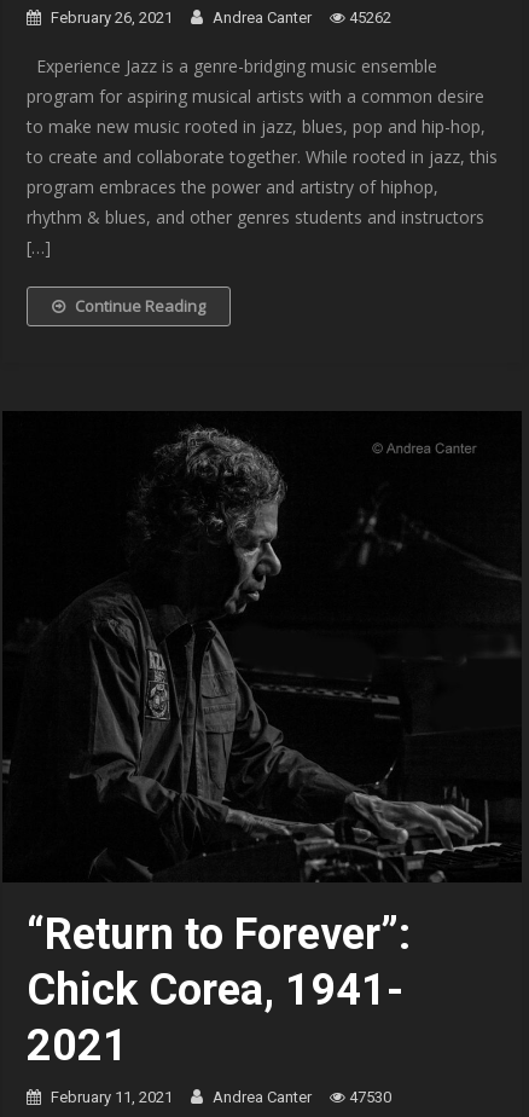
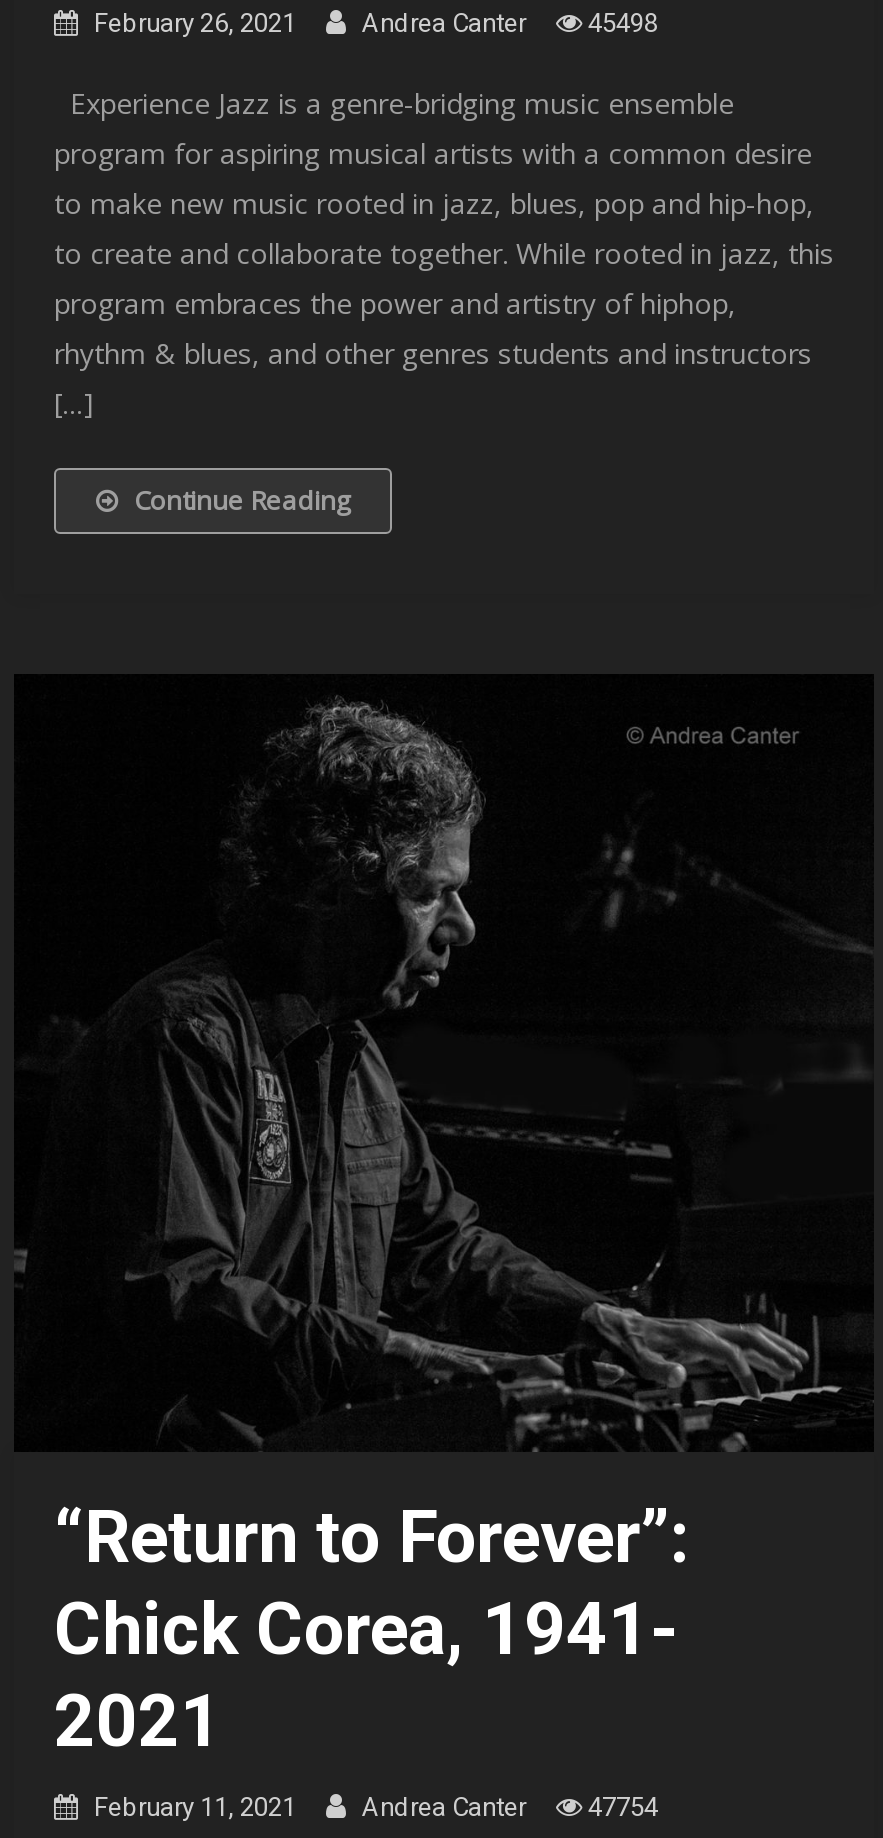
[349,9,391,27] 45262 -> [588,9,658,39] 45498
[349,1087,391,1106] 47530 -> [588,1792,658,1822] 47754

